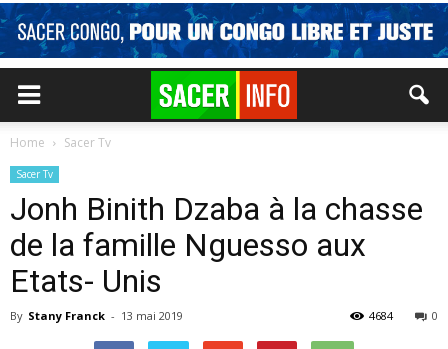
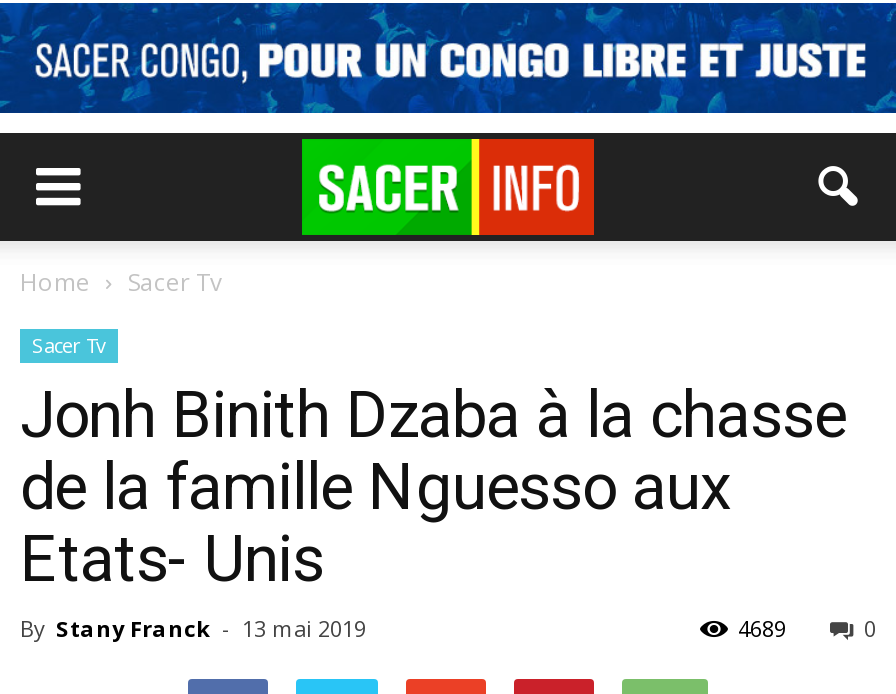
[369,308,393,323] 4684 -> [738,613,786,643] 4689

